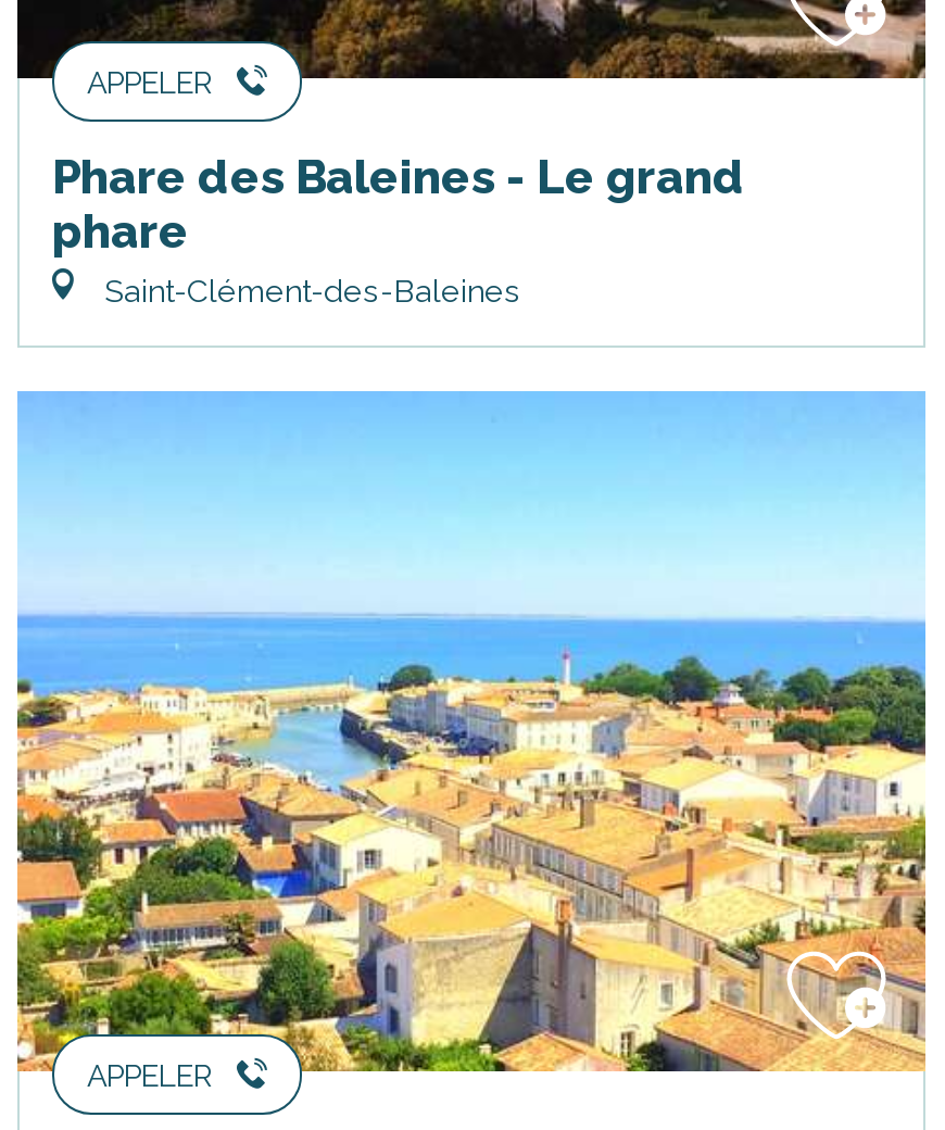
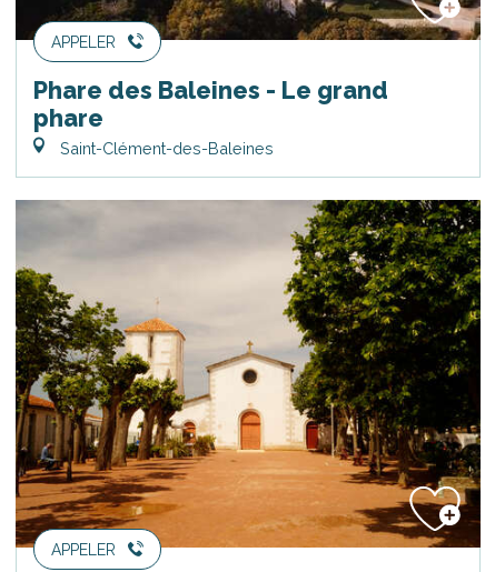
[15,389,928,1073] [image] -> [14,199,482,549] [image]

